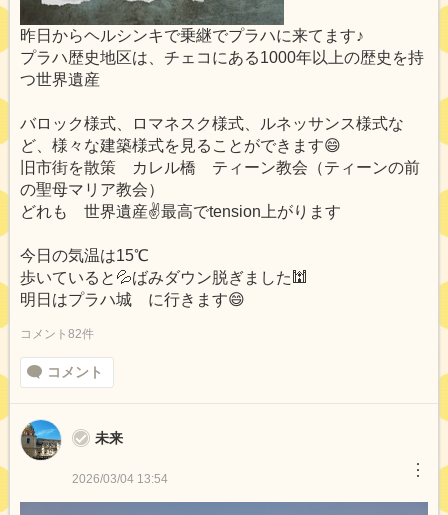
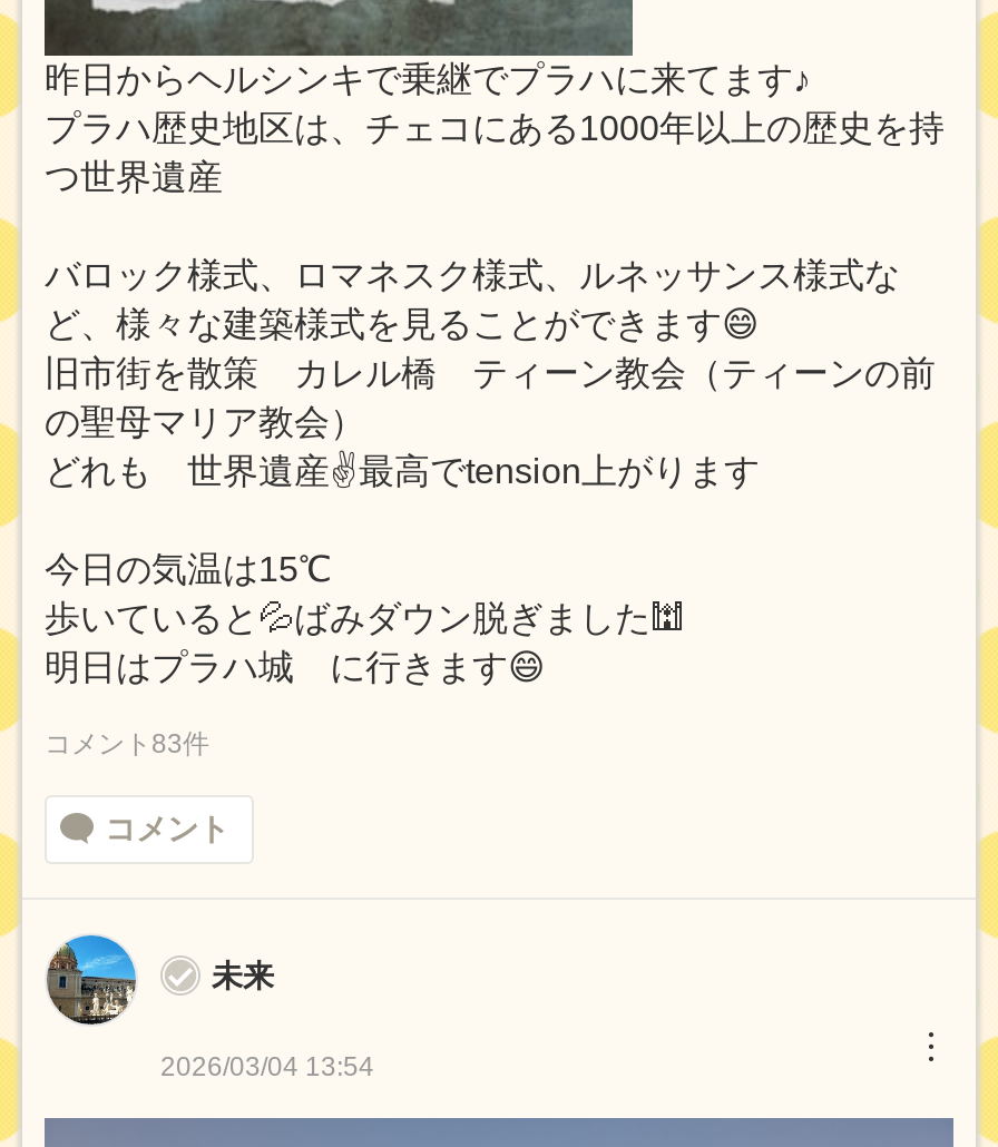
[20,327,94,341] コメント82件 -> [45,728,209,759] コメント83件

